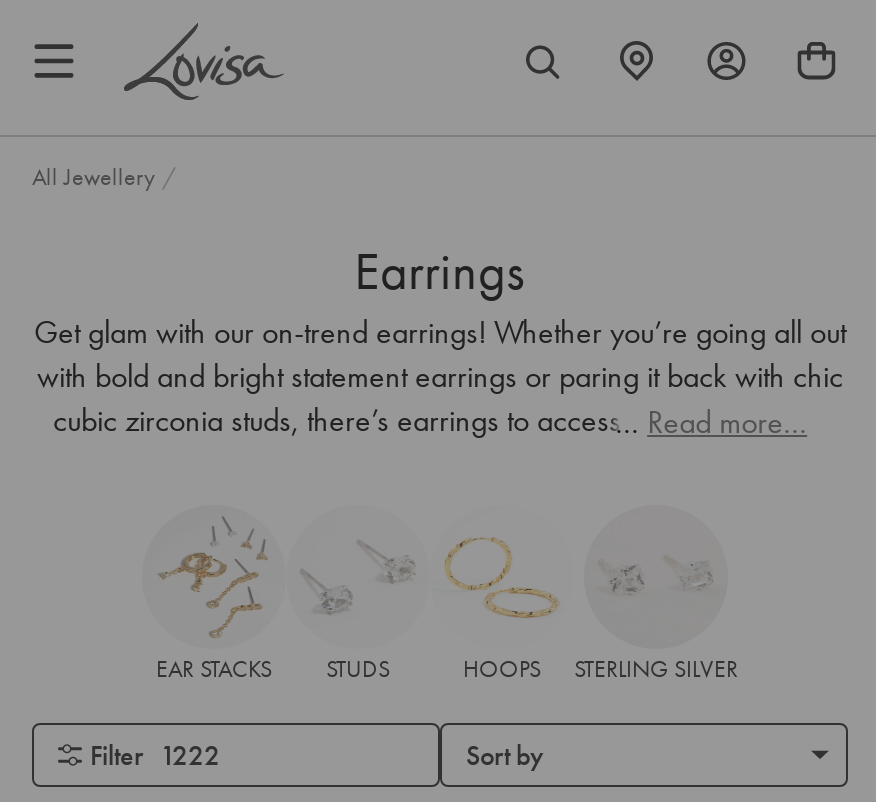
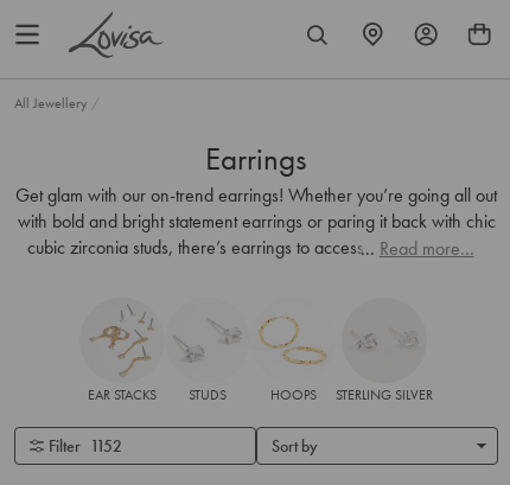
[90,736,220,772] Filter 1222 -> [49,435,122,456] Filter 1152

